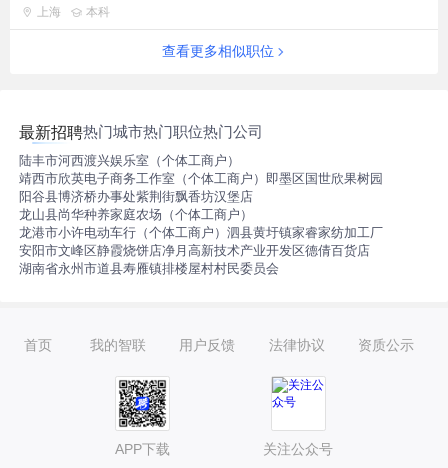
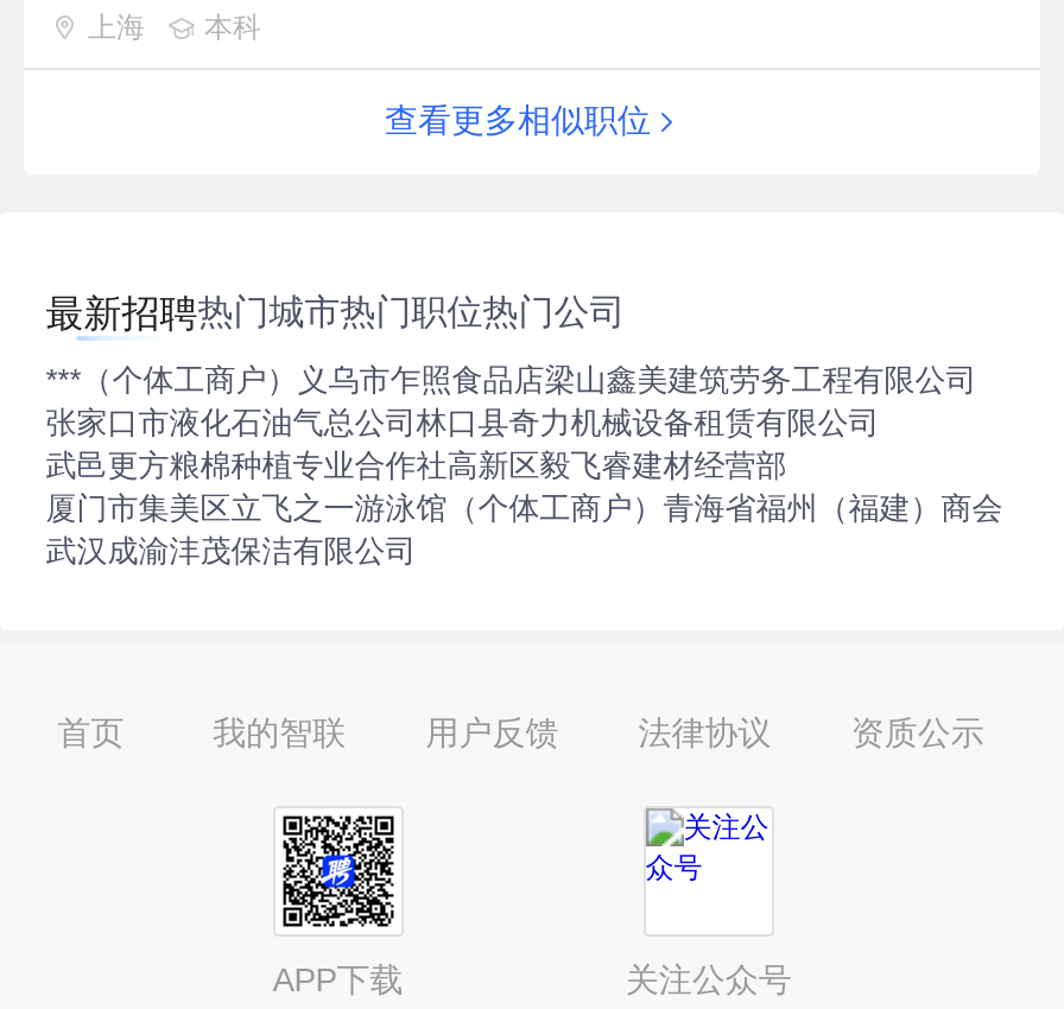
[19,153,383,276] 陆丰市河西渡兴娱乐室（个体工商户） | 靖西市欣英电子商务工作室（个体工商户）即墨区国世欣果树园 | 阳谷县博济桥办事处紫荆街飘香坊汉堡店 | 龙山县尚华种养家庭农场（个体工商户） | 龙港市小许电动车行（个体工商户）泗县黄圩镇家睿家纺加工厂 | 安阳市文峰区静霞烧饼店净月高新技术产业开发区德倩百货店 | 湖南省永州市道县寿雁镇排楼屋村村民委员会 -> [46,363,1003,570] ***（个体工商户）义乌市乍照食品店梁山鑫美建筑劳务工程有限公司 | 张家口市液化石油气总公司林口县奇力机械设备租赁有限公司 | 武邑更方粮棉种植专业合作社高新区毅飞睿建材经营部 | 厦门市集美区立飞之一游泳馆（个体工商户）青海省福州（福建）商会 | 武汉成渝沣茂保洁有限公司

